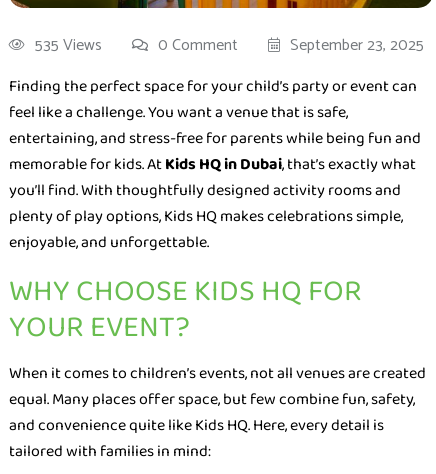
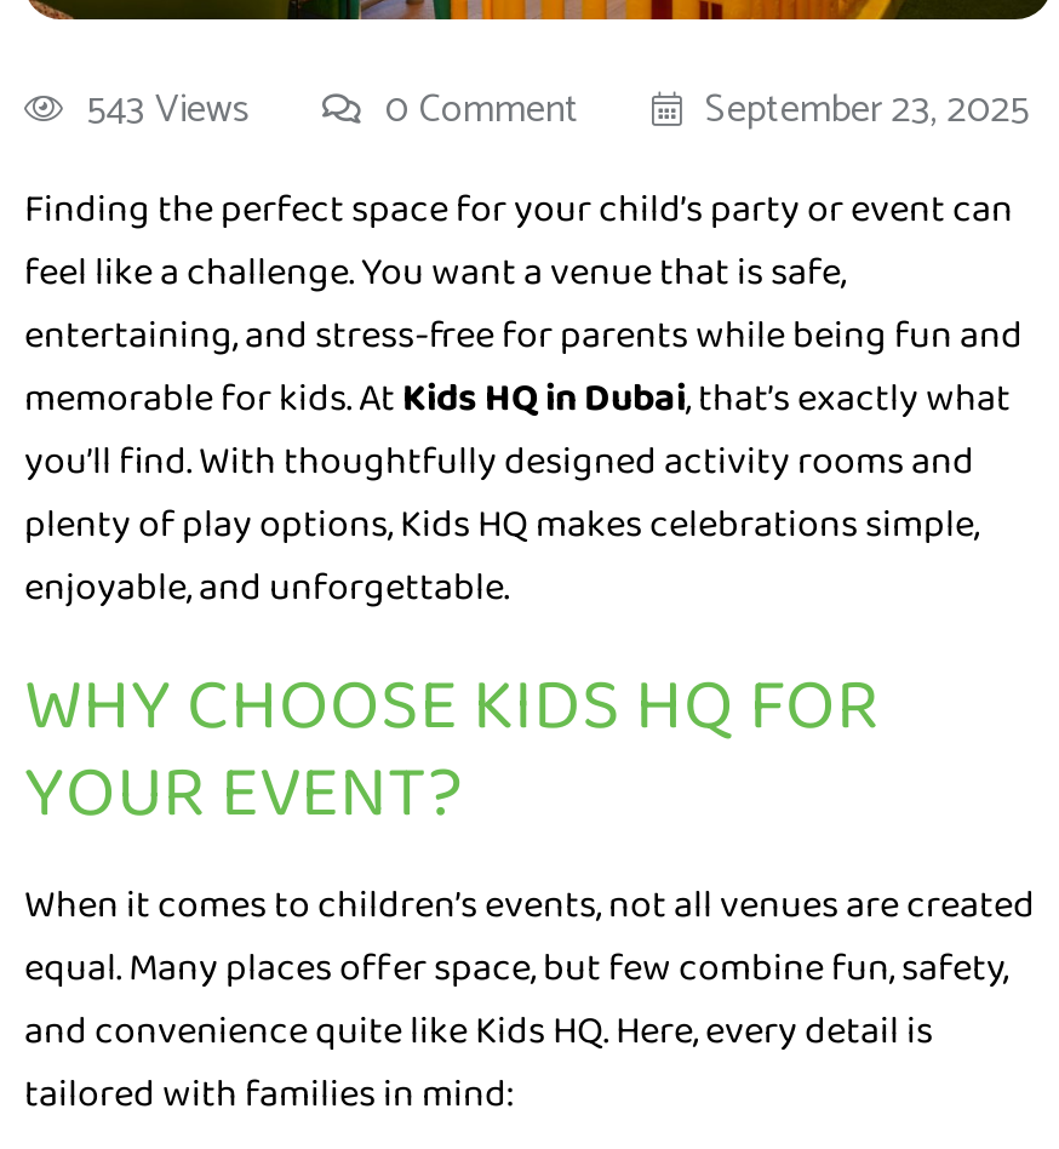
[35,32,102,59] 535 Views -> [87,77,250,143] 543 Views

